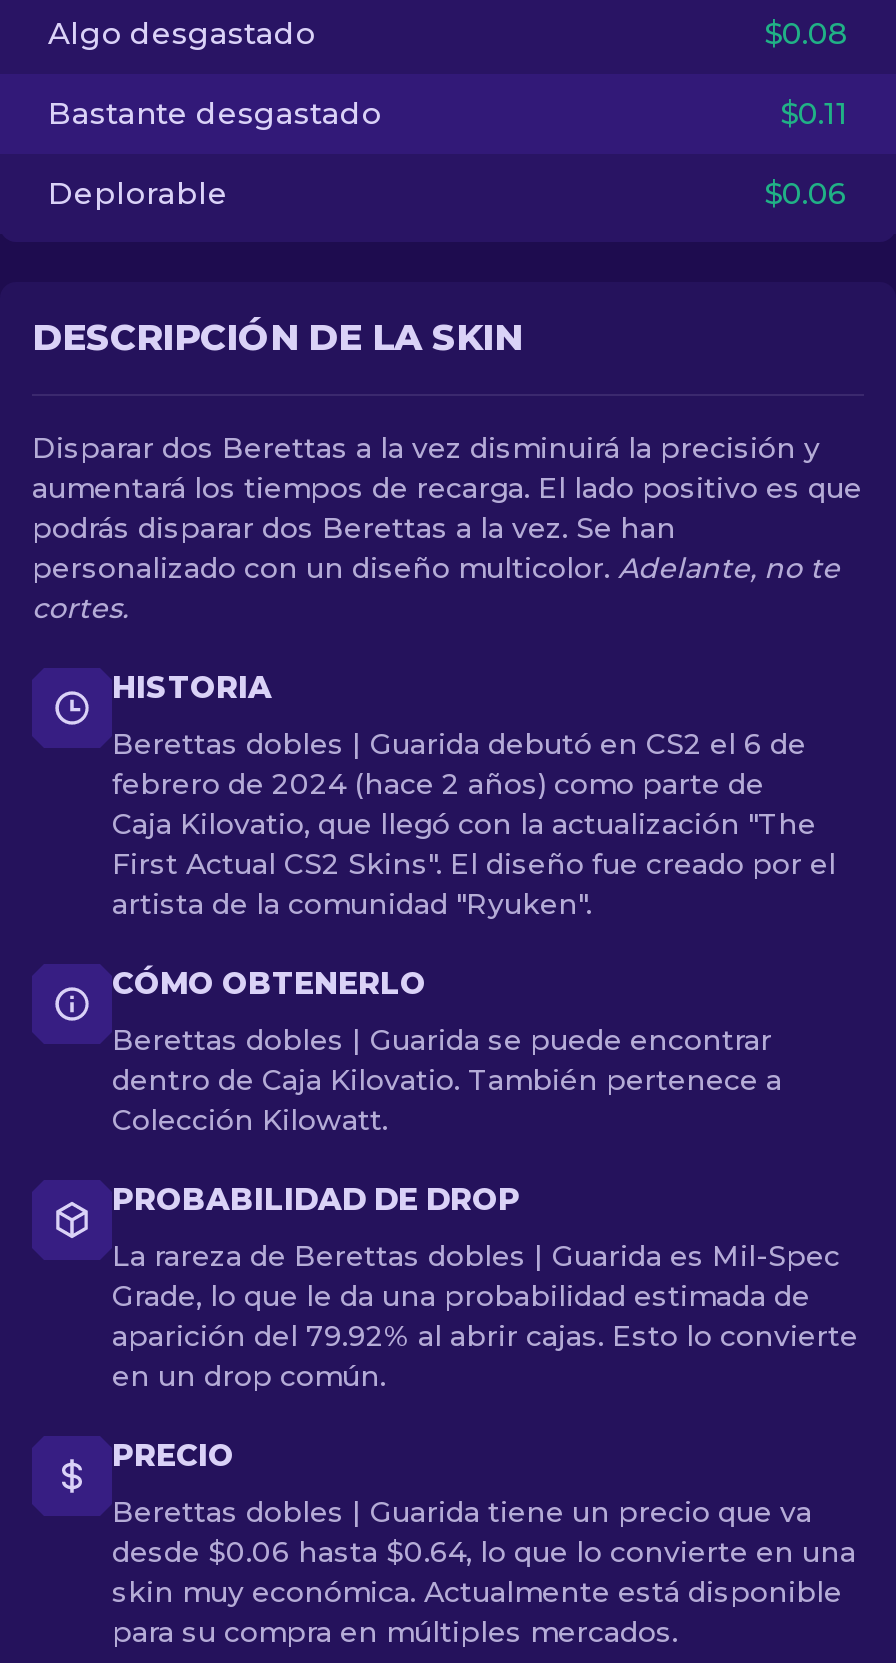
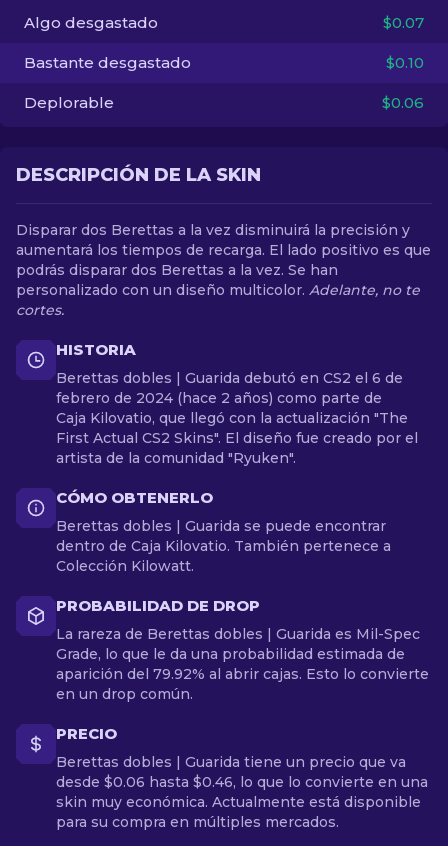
[764,14,848,52] $0.08 -> [383,13,424,32] $0.07
[780,94,848,132] $0.11 -> [386,53,424,72] $0.10
[112,1534,856,1570] desde $0.06 hasta $0.64, lo que lo convierte en una -> [56,773,428,791] desde $0.06 hasta $0.46, lo que lo convierte en una

